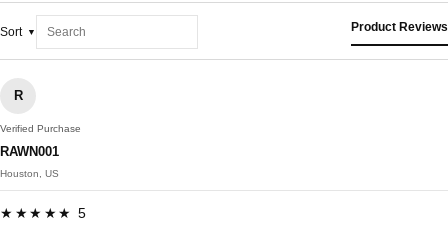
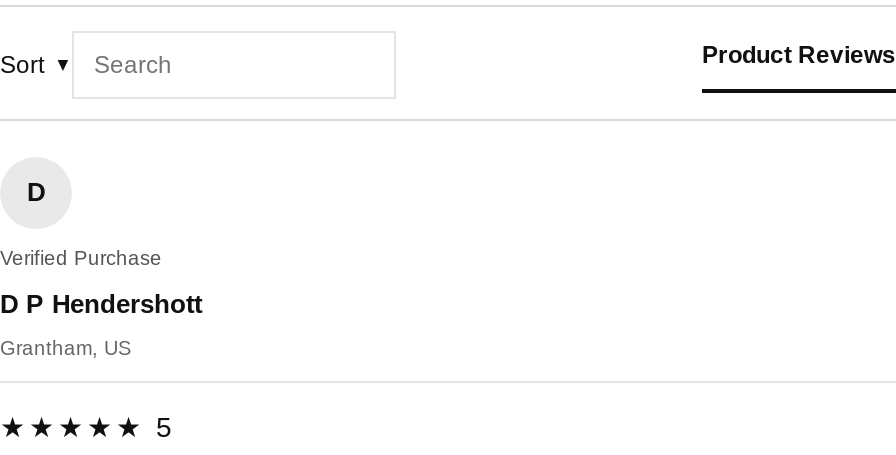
[13,88,22,103] R -> [27,177,45,207] D
[0,144,59,159] RAWN001 -> [0,289,202,319] D P Hendershott
[0,168,59,179] Houston, US -> [0,337,132,359] Grantham, US

